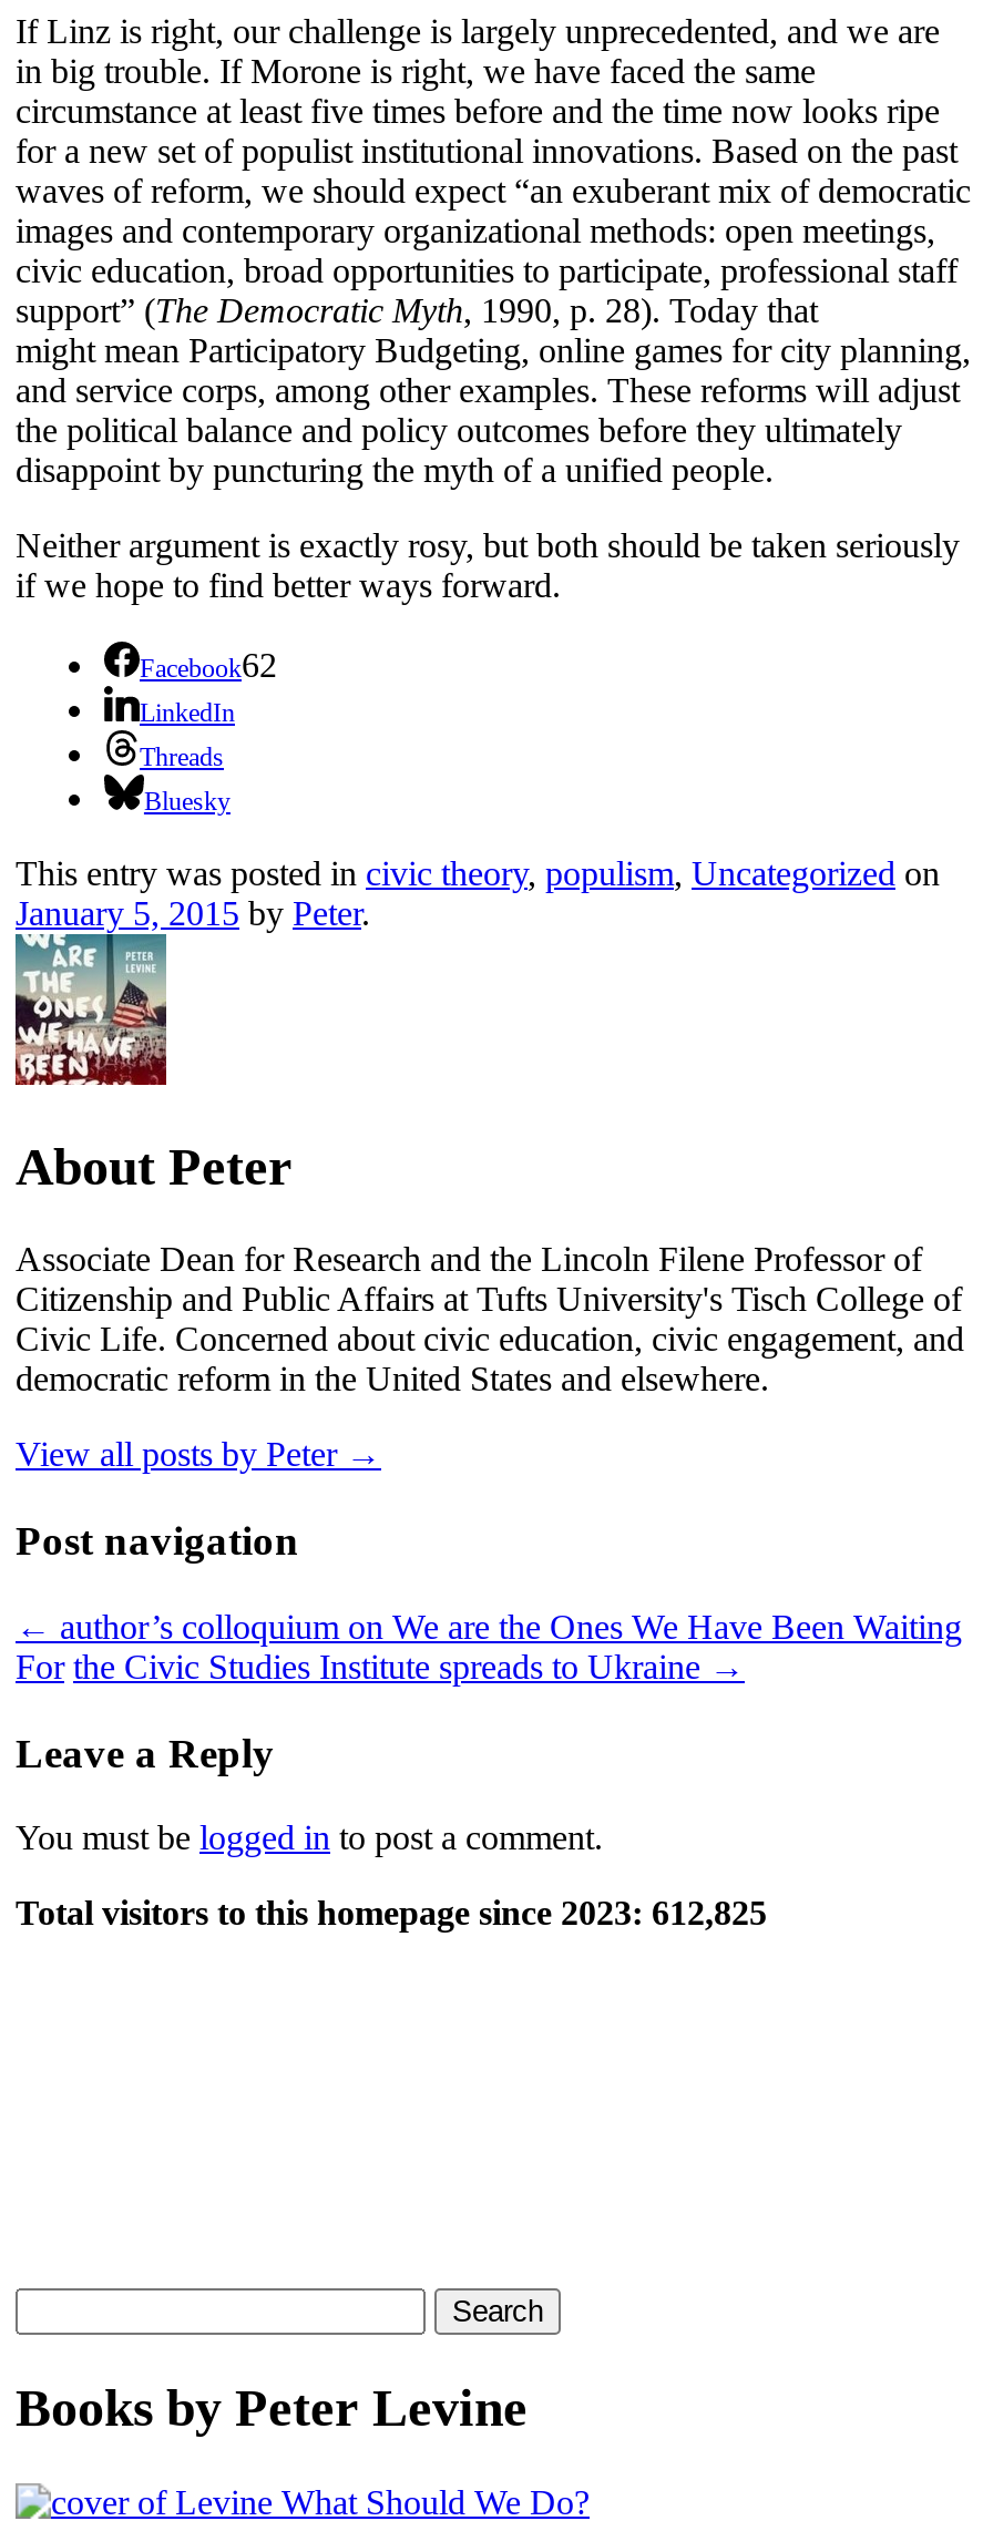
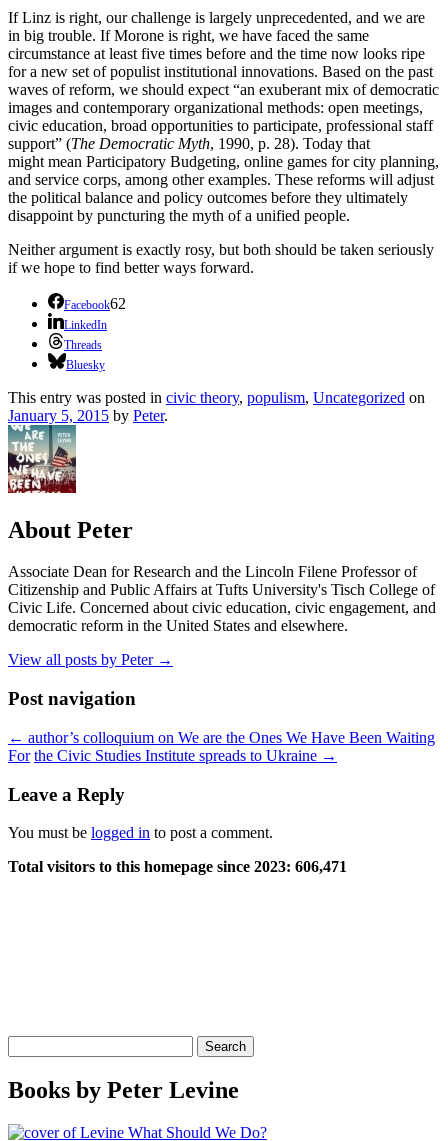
[16,1894,767,1932] Total visitors to this homepage since 2023: 612,825 -> [8,858,347,875] Total visitors to this homepage since 2023: 606,471

